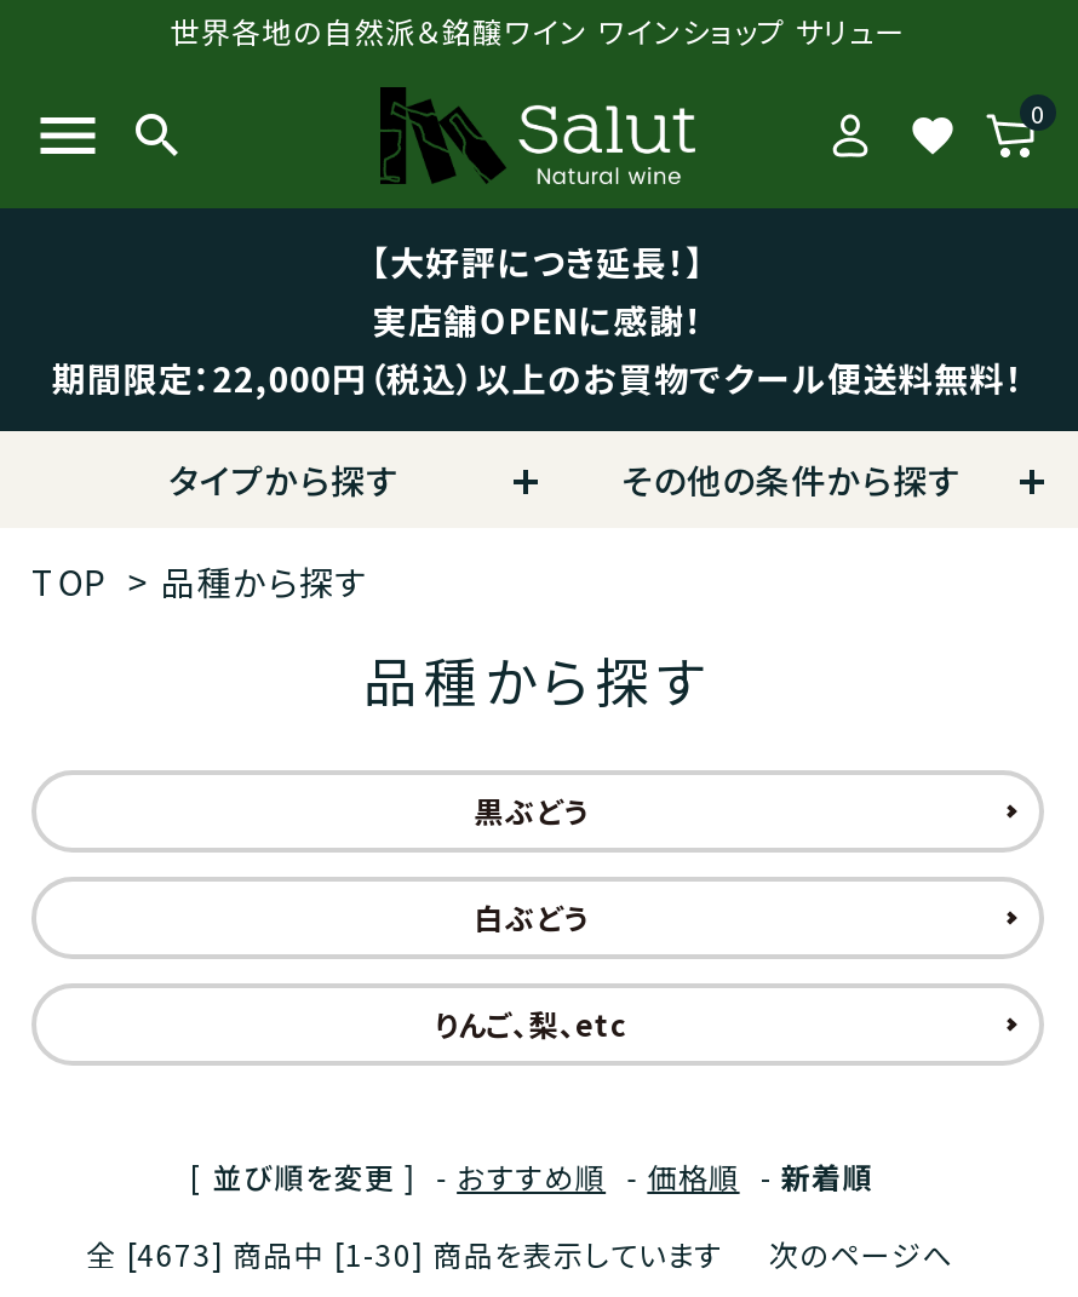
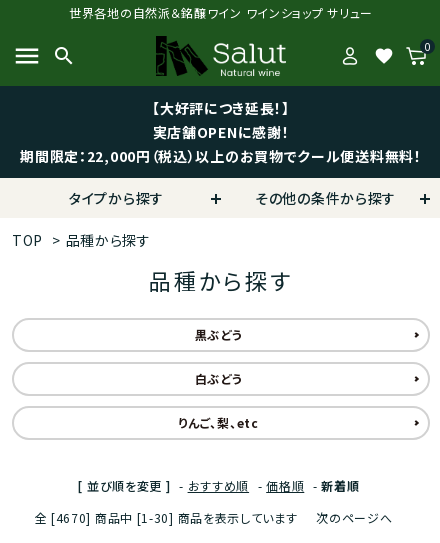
[86,1233,732,1274] 全 [4673] 商品中 [1-30] 商品を表示しています -> [34,509,301,526] 全 [4670] 商品中 [1-30] 商品を表示しています

